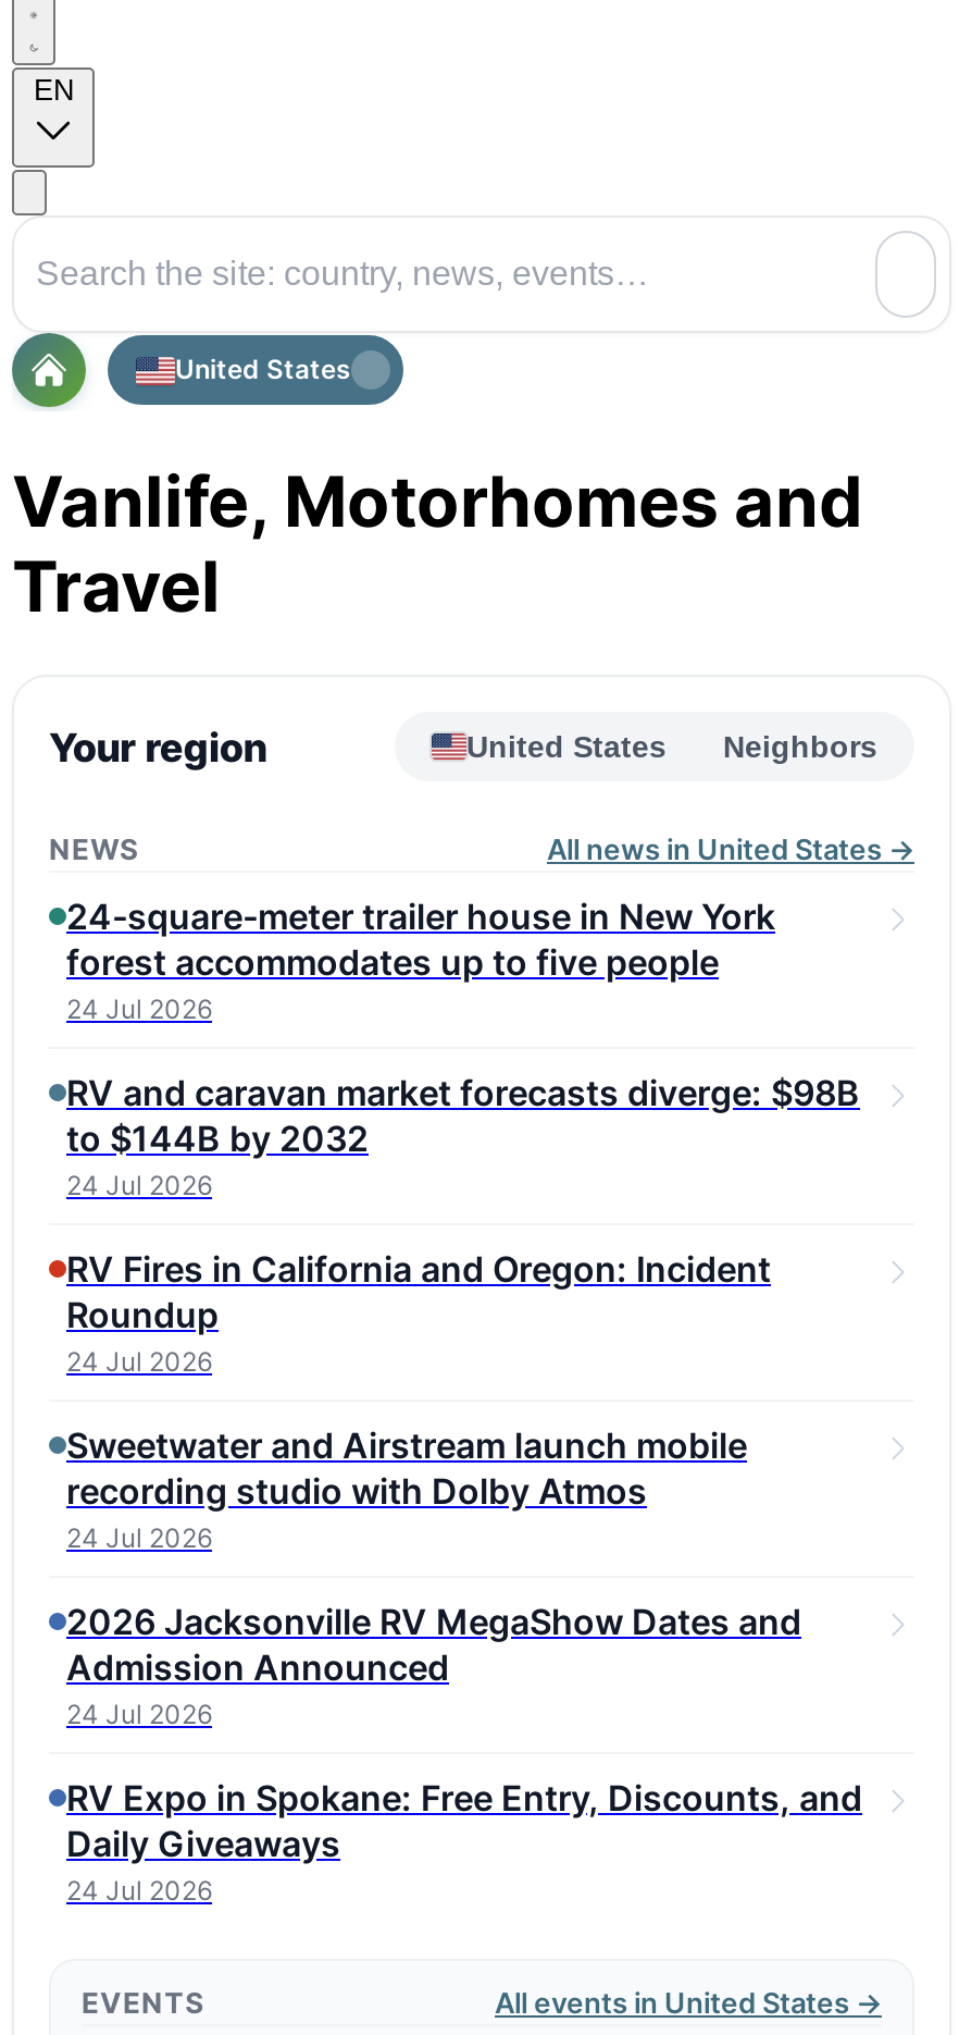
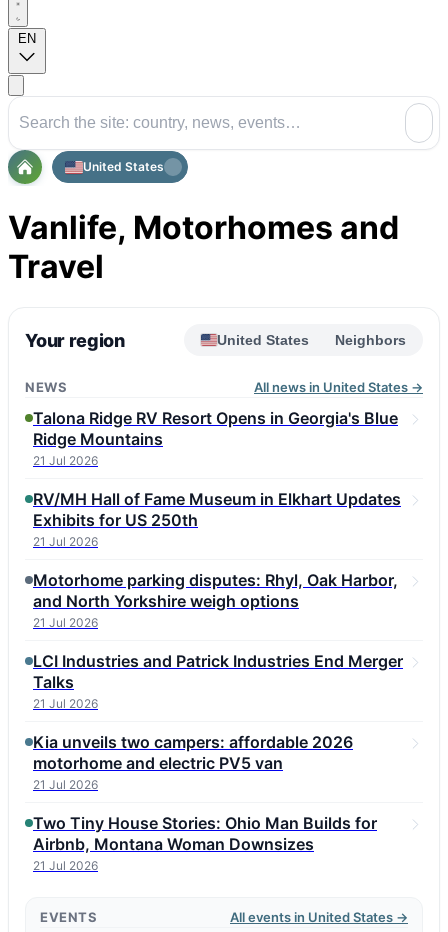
[66,895,775,1025] 24-square-meter trailer house in New York | forest accommodates up to five people | 24 Jul 2026 -> [33,408,398,468] Talona Ridge RV Resort Opens in Georgia's Blue | Ridge Mountains | 21 Jul 2026
[66,1071,860,1201] RV and caravan market forecasts diverge: $98B | to $144B by 2032 | 24 Jul 2026 -> [33,489,401,549] RV/MH Hall of Fame Museum in Elkhart Updates | Exhibits for US 250th | 21 Jul 2026
[66,1247,771,1378] RV Fires in California and Oregon: Incident | Roundup | 24 Jul 2026 -> [33,570,398,630] Motorhome parking disputes: Rhyl, Oak Harbor, | and North Yorkshire weigh options | 21 Jul 2026
[66,1423,747,1554] Sweetwater and Airstream launch mobile | recording studio with Dolby Atmos | 24 Jul 2026 -> [33,651,403,711] LCI Industries and Patrick Industries End Merger | Talks | 21 Jul 2026
[66,1600,801,1730] 2026 Jacksonville RV MegaShow Dates and | Admission Announced | 24 Jul 2026 -> [33,732,353,792] Kia unveils two campers: affordable 2026 | motorhome and electric PV5 van | 21 Jul 2026
[66,1776,862,1907] RV Expo in Spokane: Free Entry, Discounts, and | Daily Giveaways | 24 Jul 2026 -> [33,813,377,873] Two Tiny House Stories: Ohio Man Builds for | Airbnb, Montana Woman Downsizes | 21 Jul 2026

